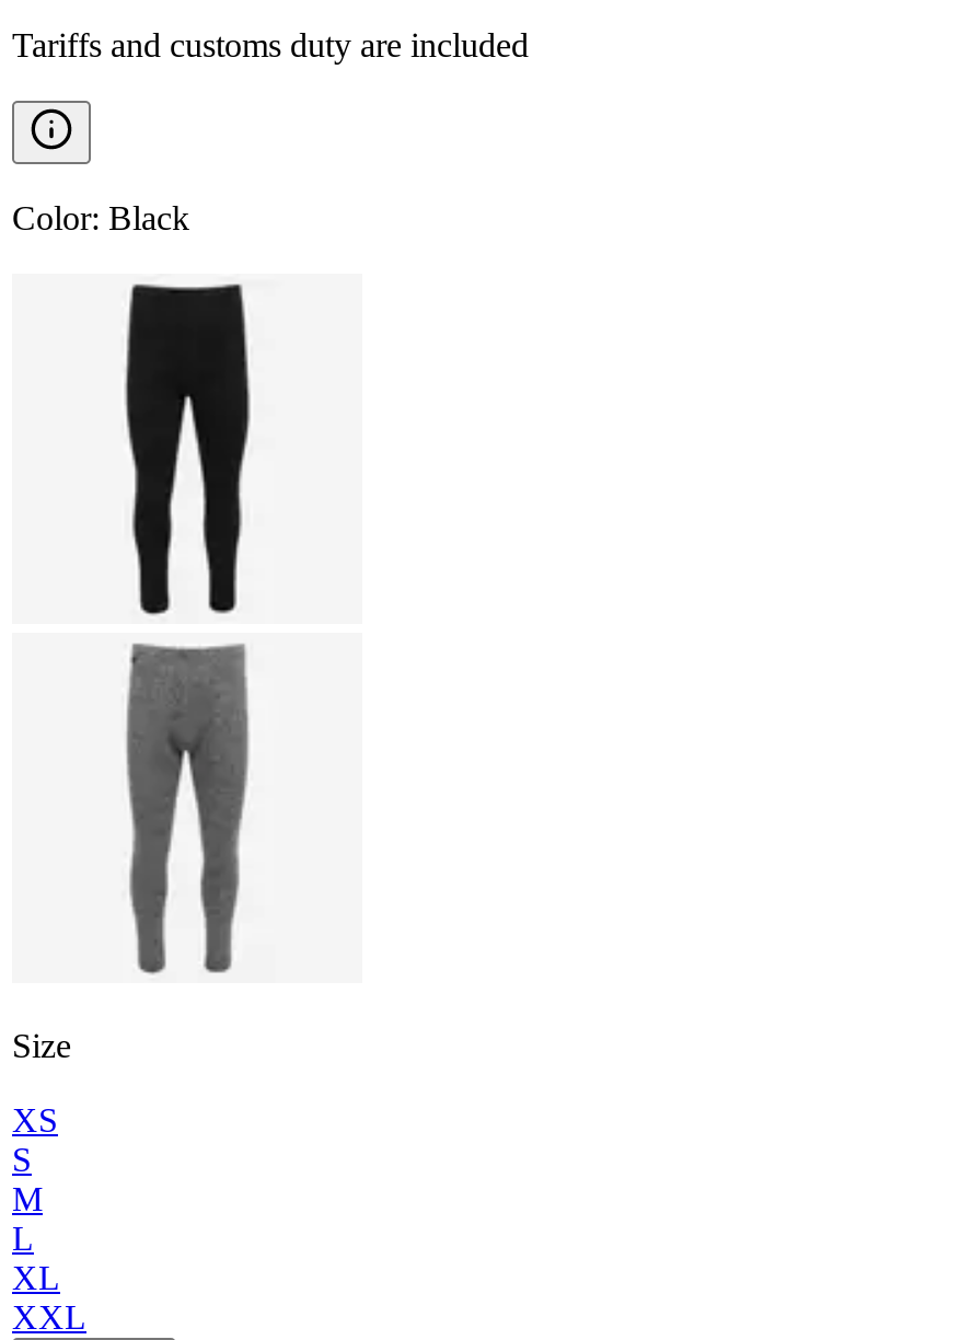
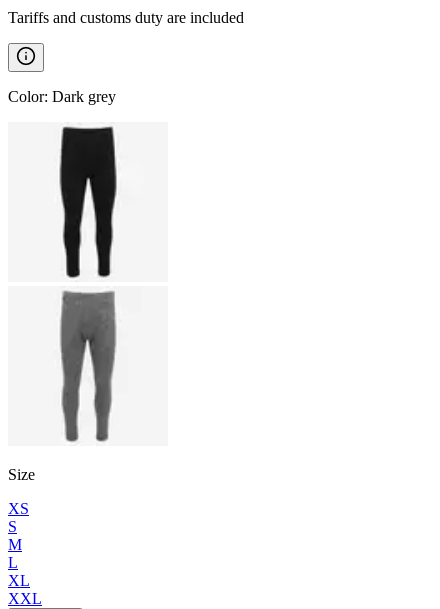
[12,199,189,236] Color: Black -> [8,88,116,105] Color: Dark grey

